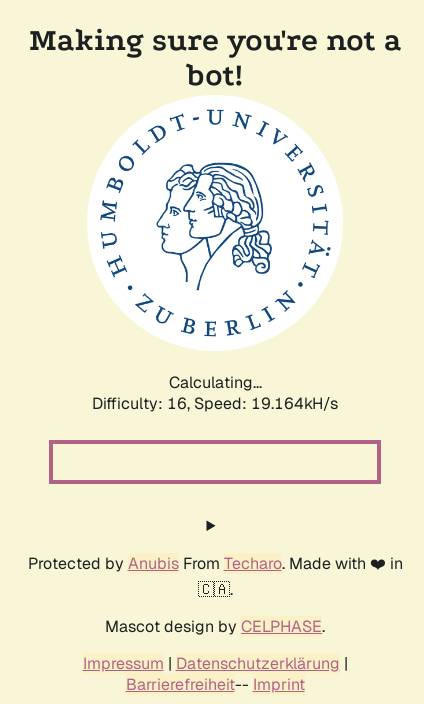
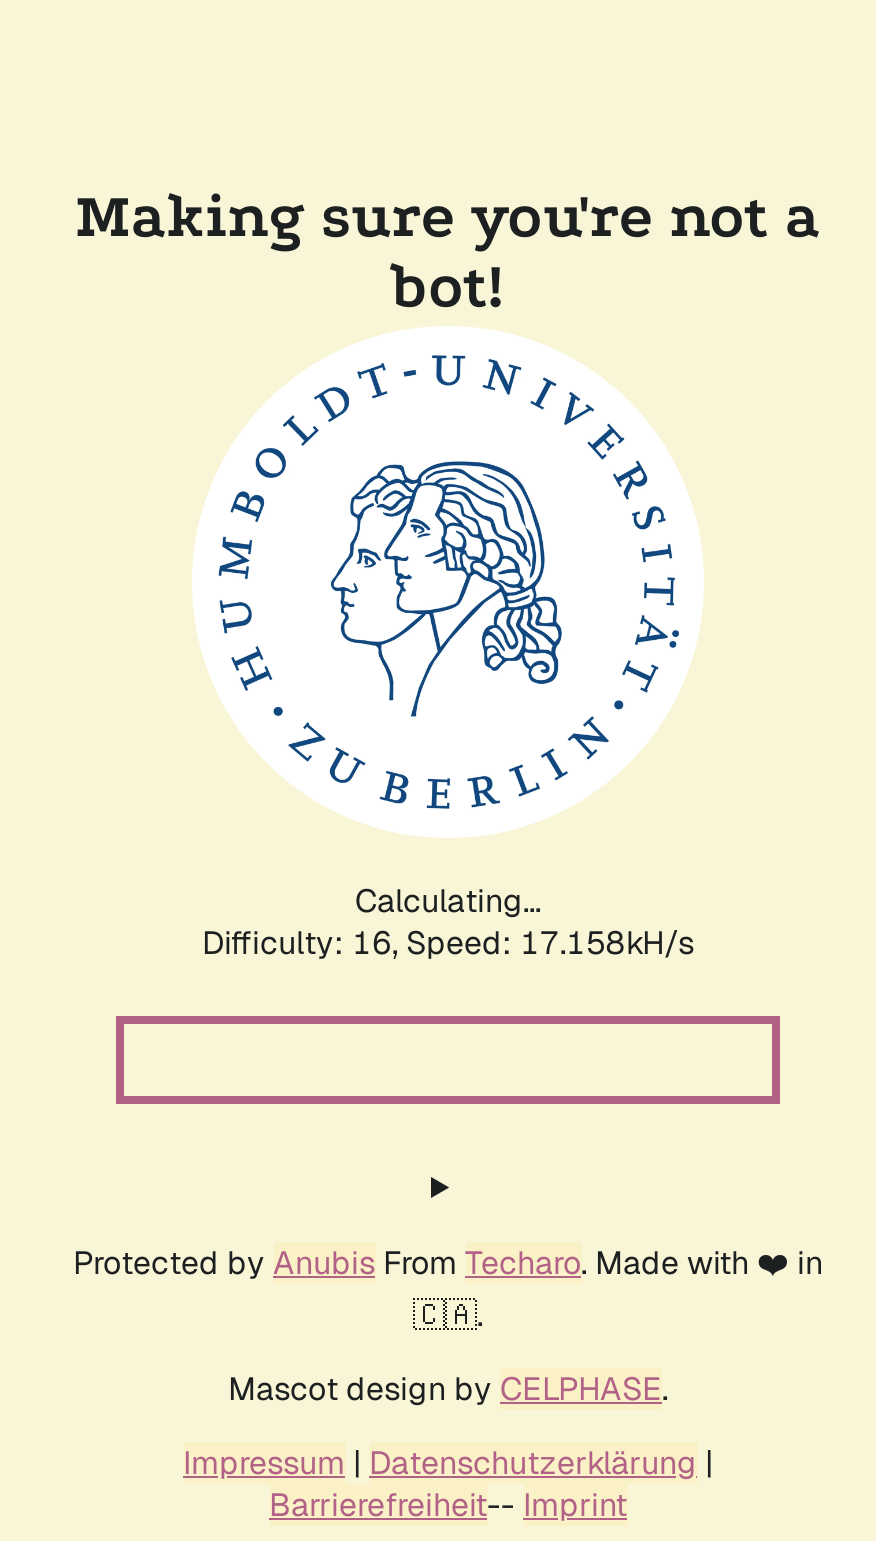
[92,393,338,414] Difficulty: 16, Speed: 19.164kH/s -> [202,922,694,964] Difficulty: 16, Speed: 17.158kH/s

